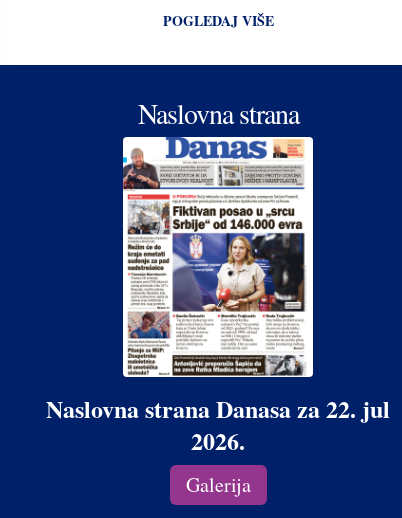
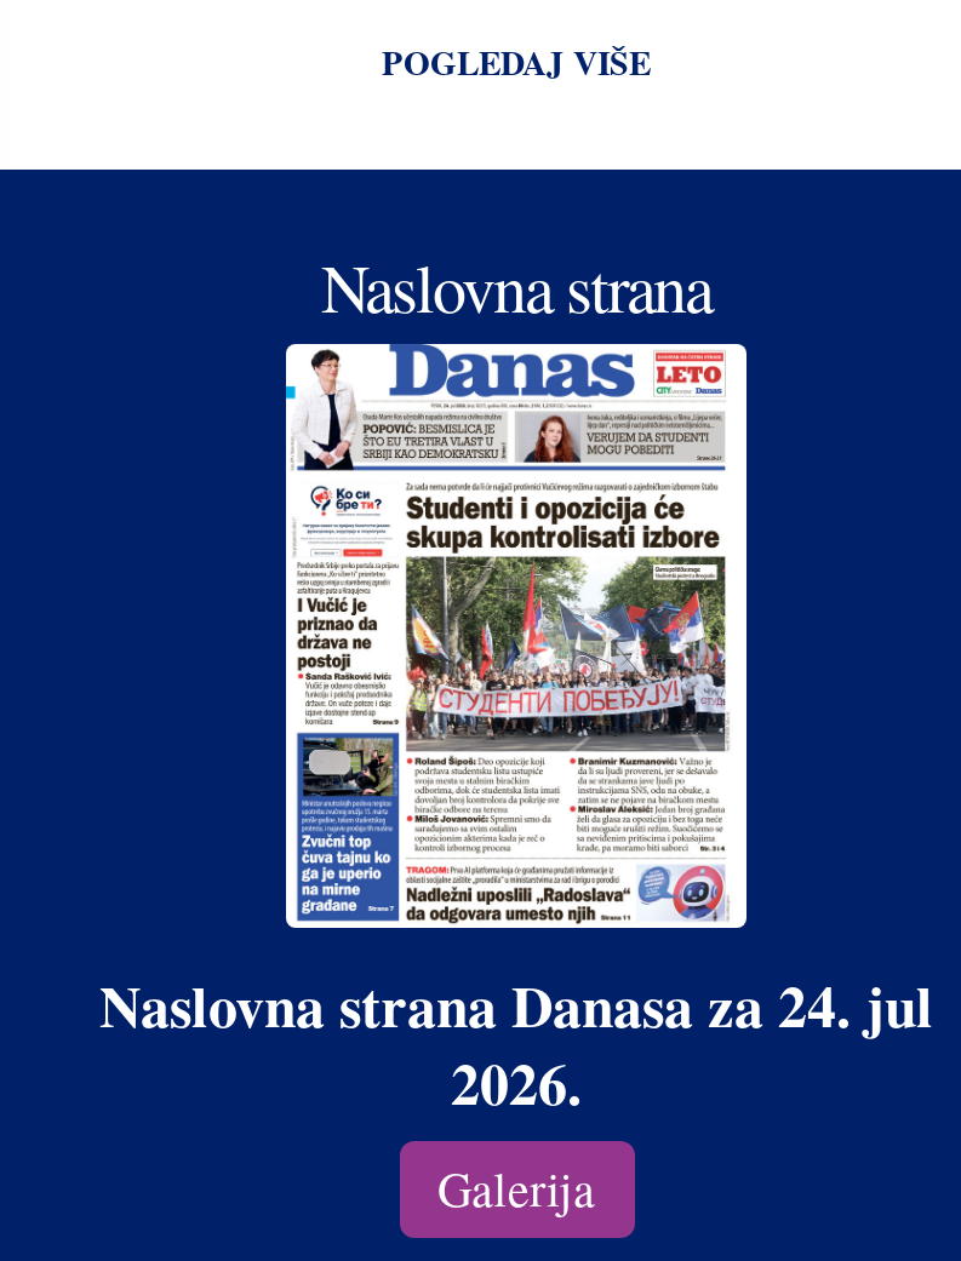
[46,138,390,426] [image] | Naslovna strana Danasa za 22. jul -> [99,349,933,1047] [image] | Naslovna strana Danasa za 24. jul

